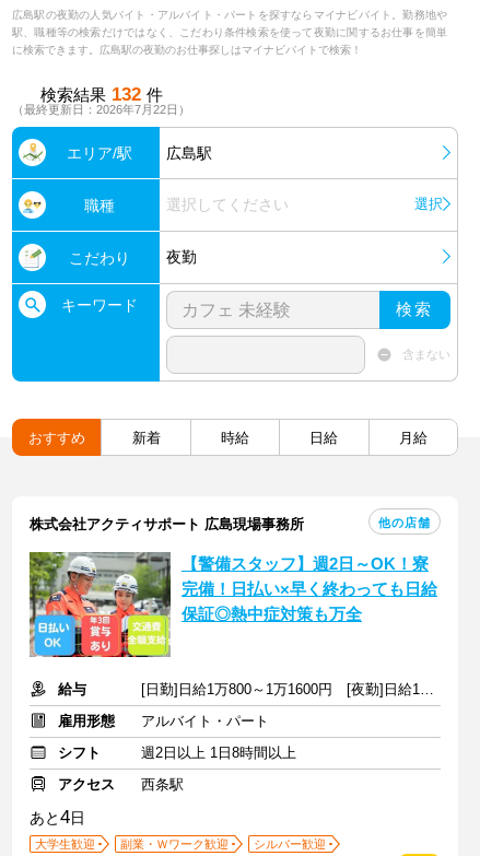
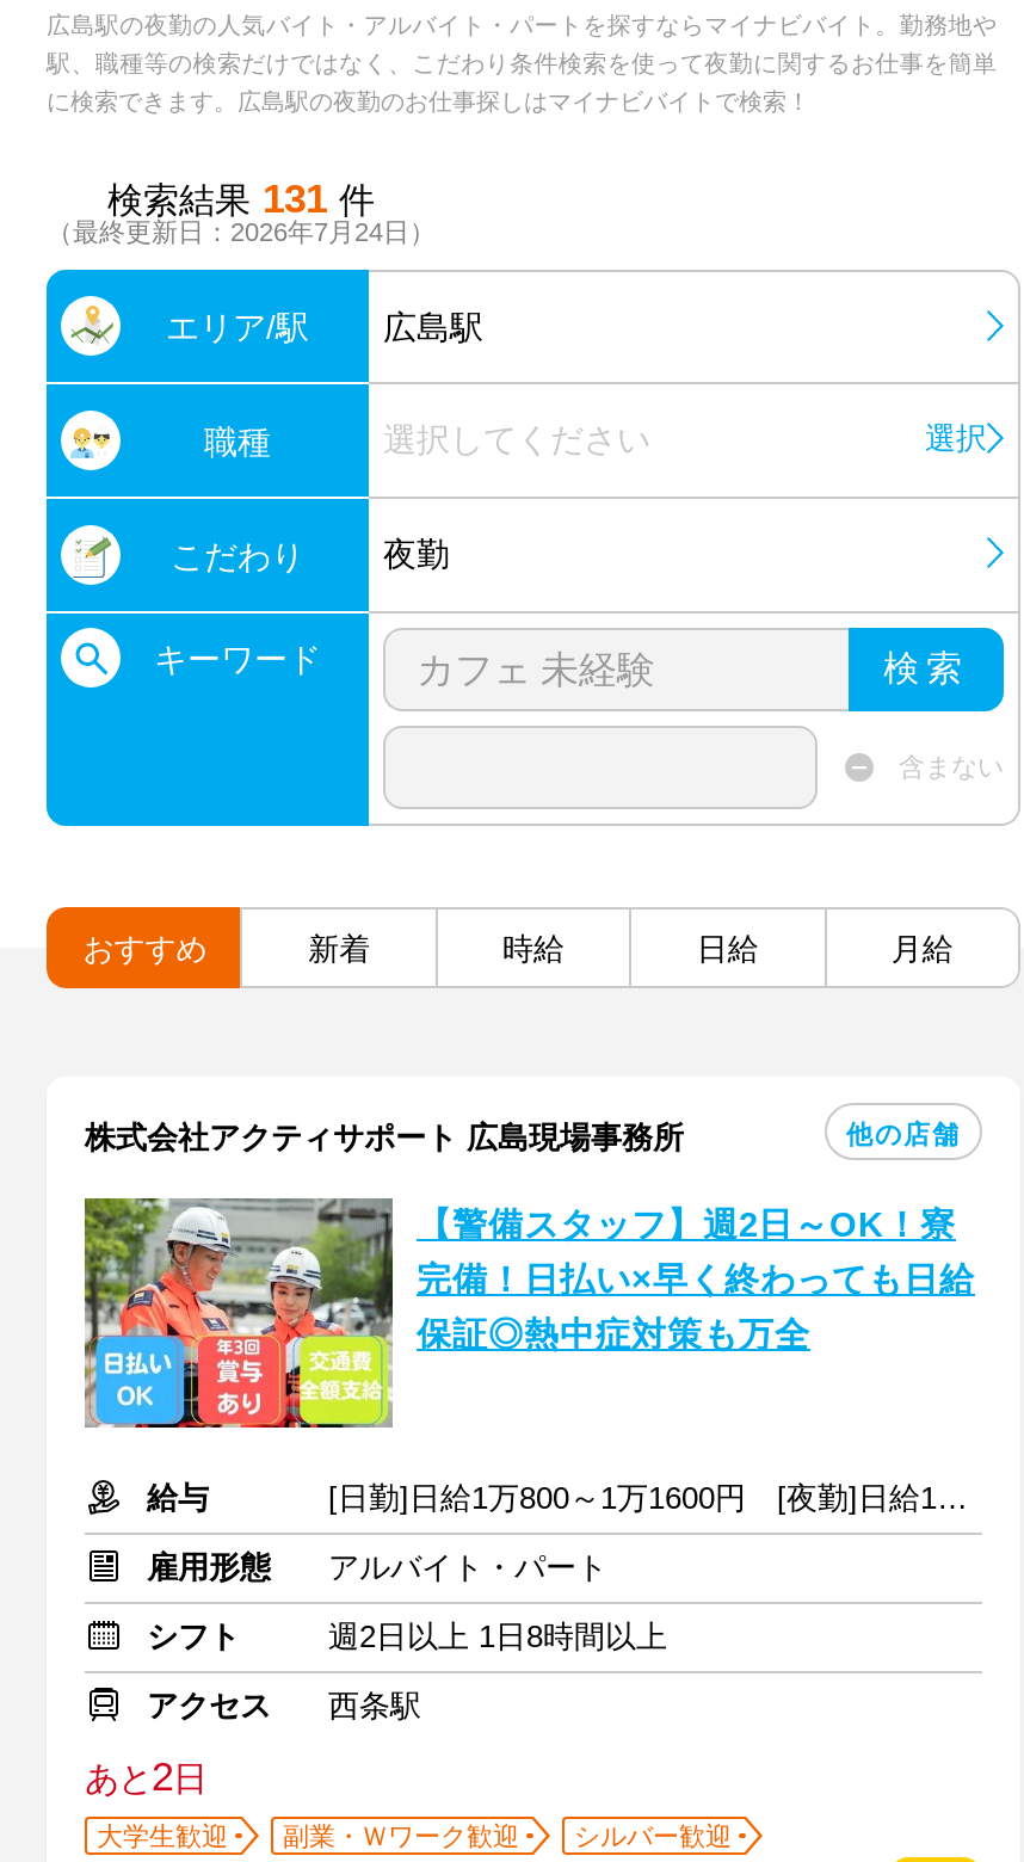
[40,84,162,105] 検索結果 132 件 -> [107,177,375,222] 検索結果 131 件
[12,103,190,116] （最終更新日：2026年7月22日） -> [47,217,436,246] （最終更新日：2026年7月24日）
[30,807,85,828] あと4日 -> [85,1755,206,1800] あと2日

